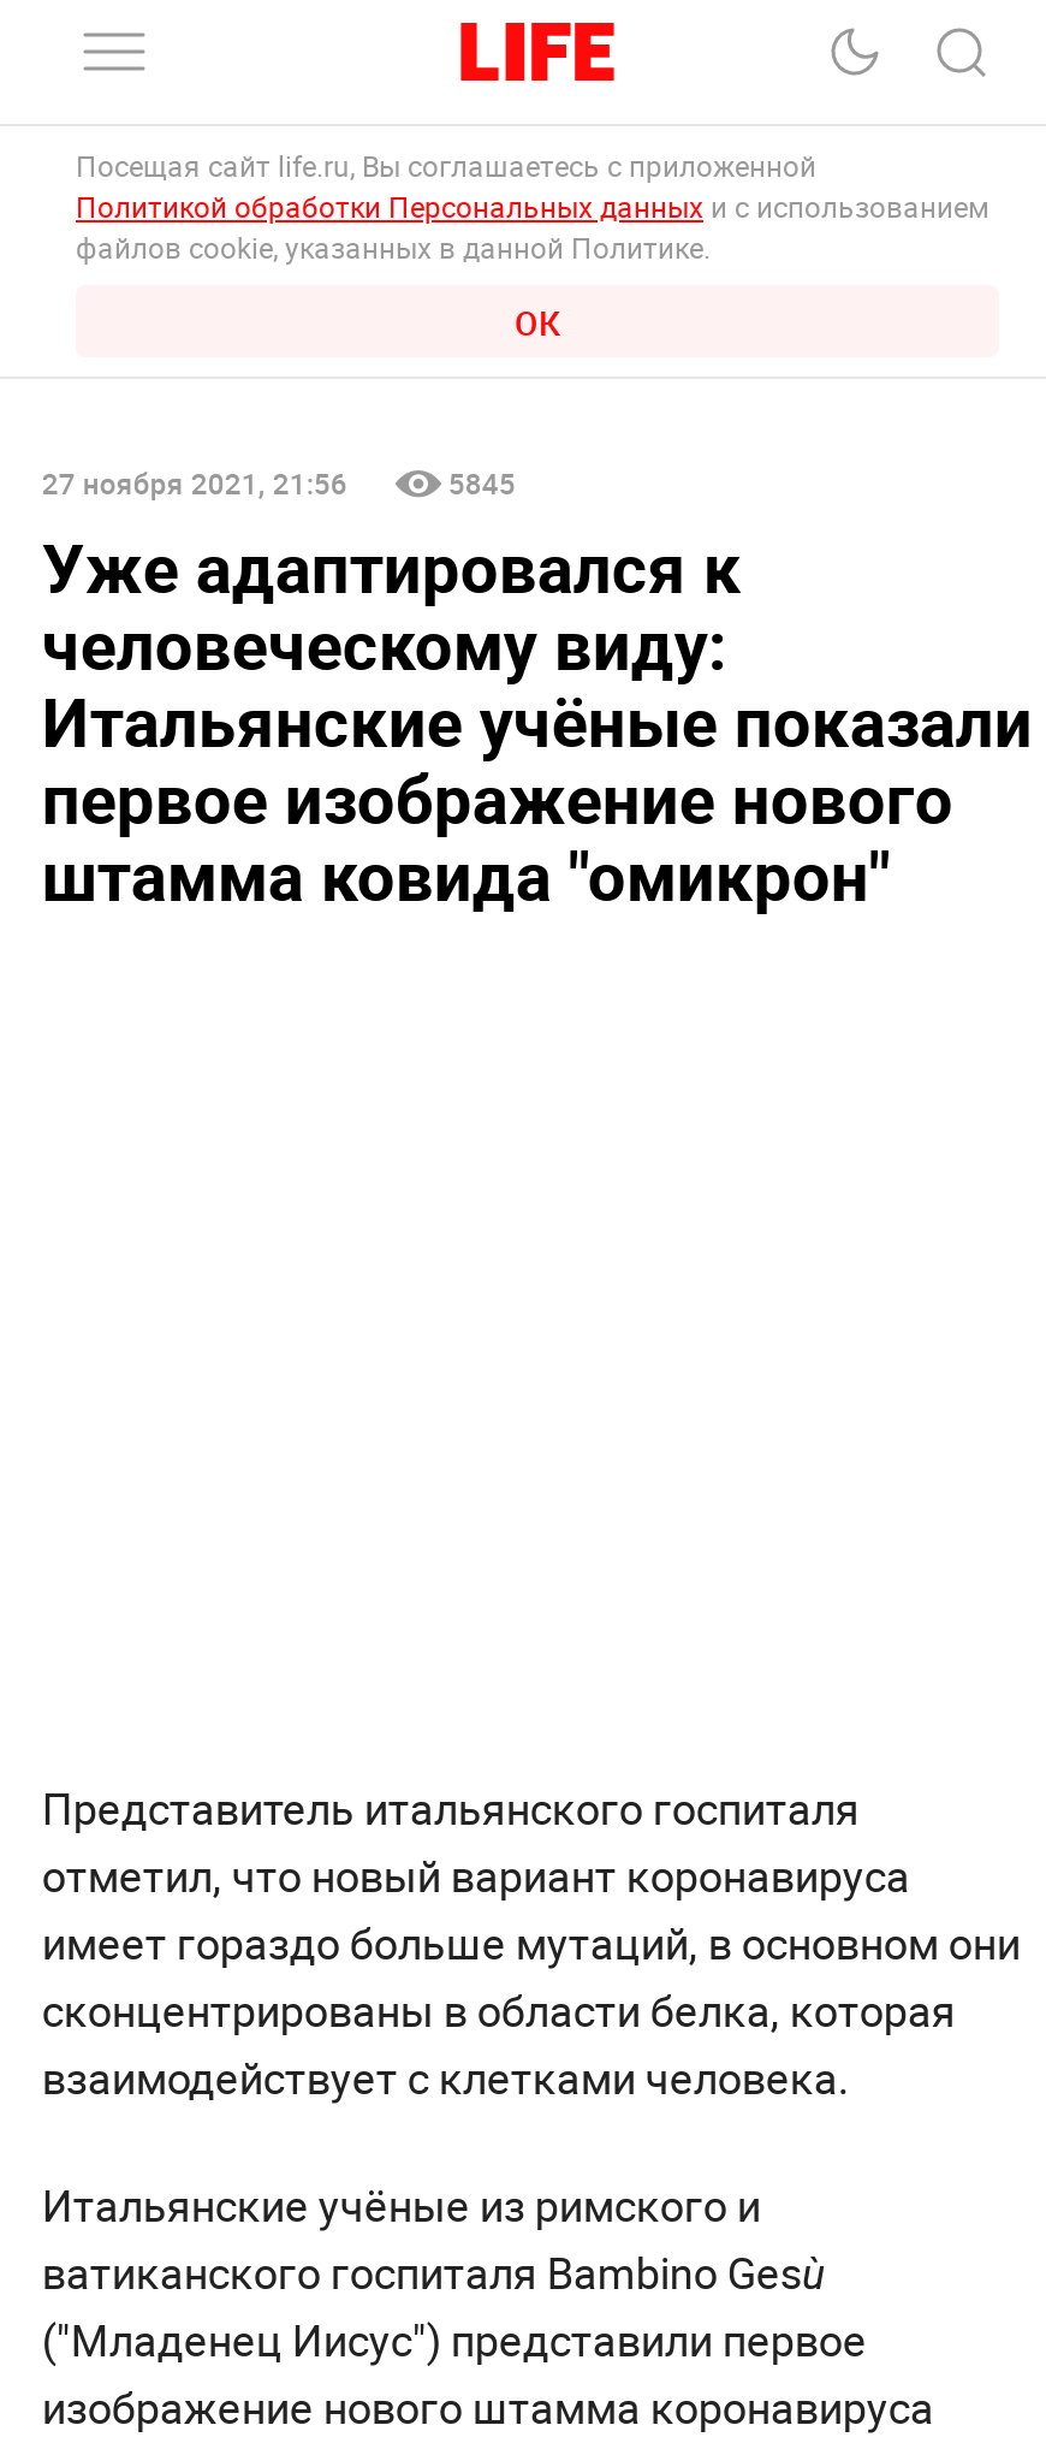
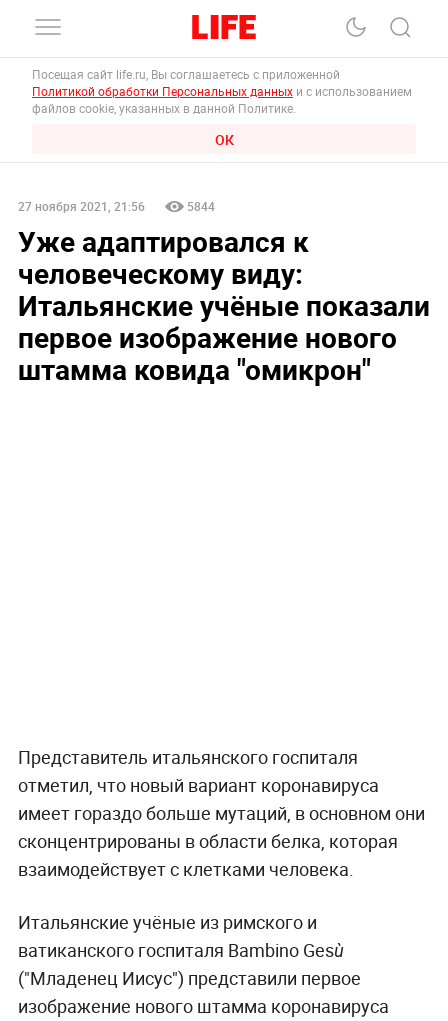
[448,463,516,501] 5845 -> [187,198,215,214] 5844

